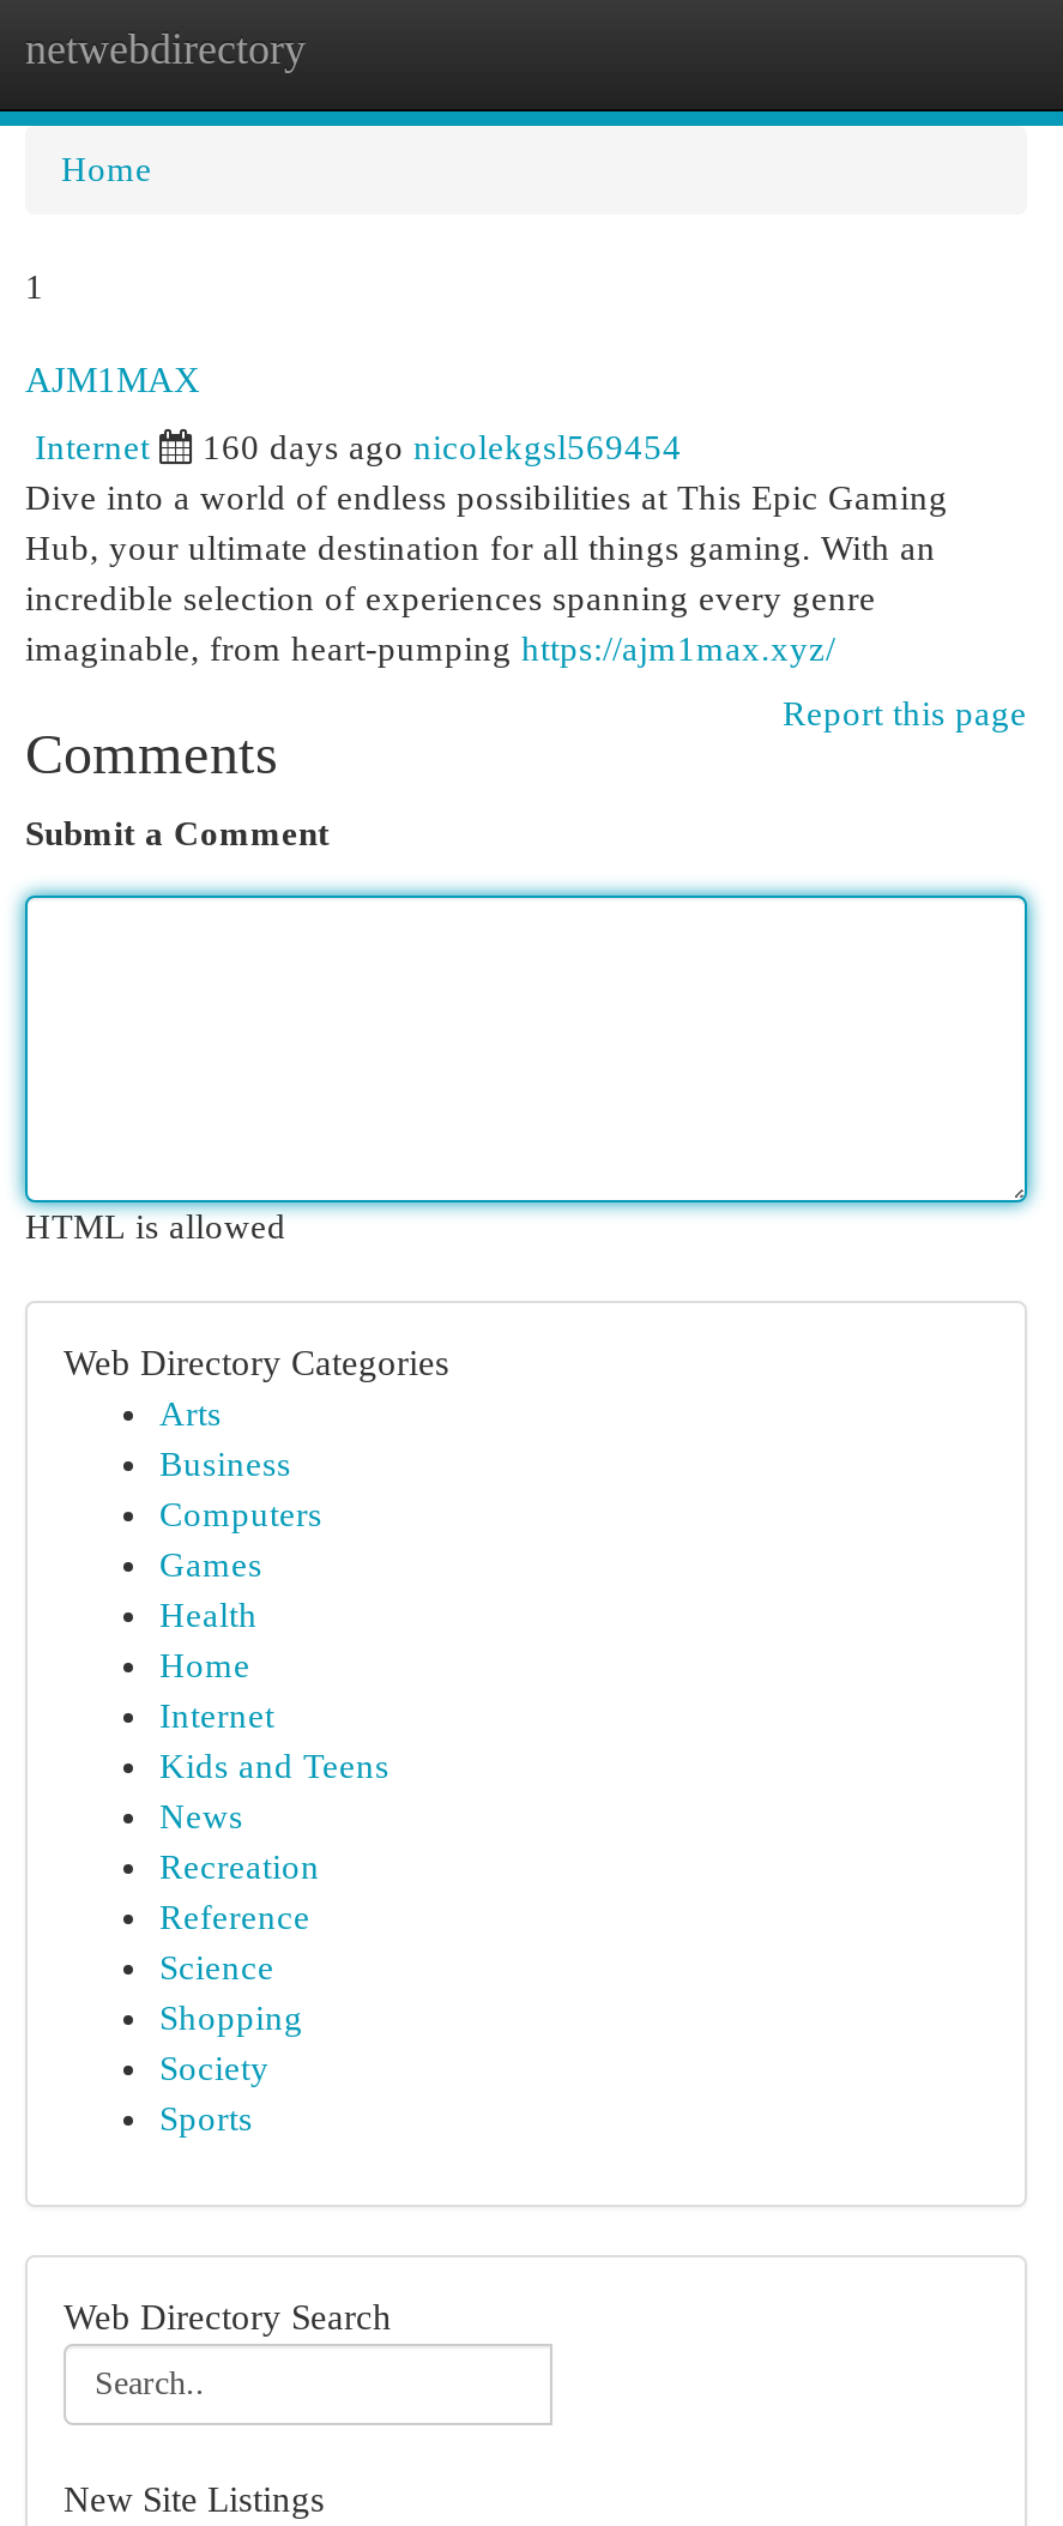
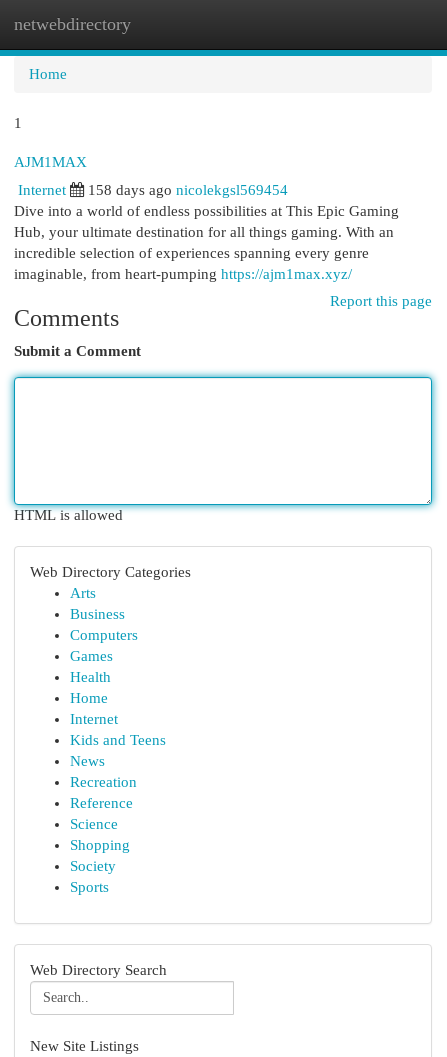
[203,428,682,466] 160 days ago nicolekgsl569454 -> [88,182,288,198] 158 days ago nicolekgsl569454

